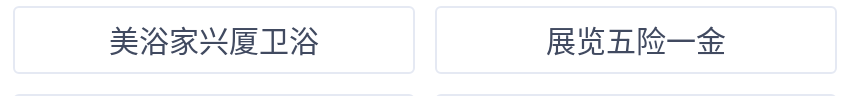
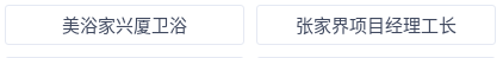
[546,18,726,60] 展览五险一金 -> [296,12,457,37] 张家界项目经理工长

